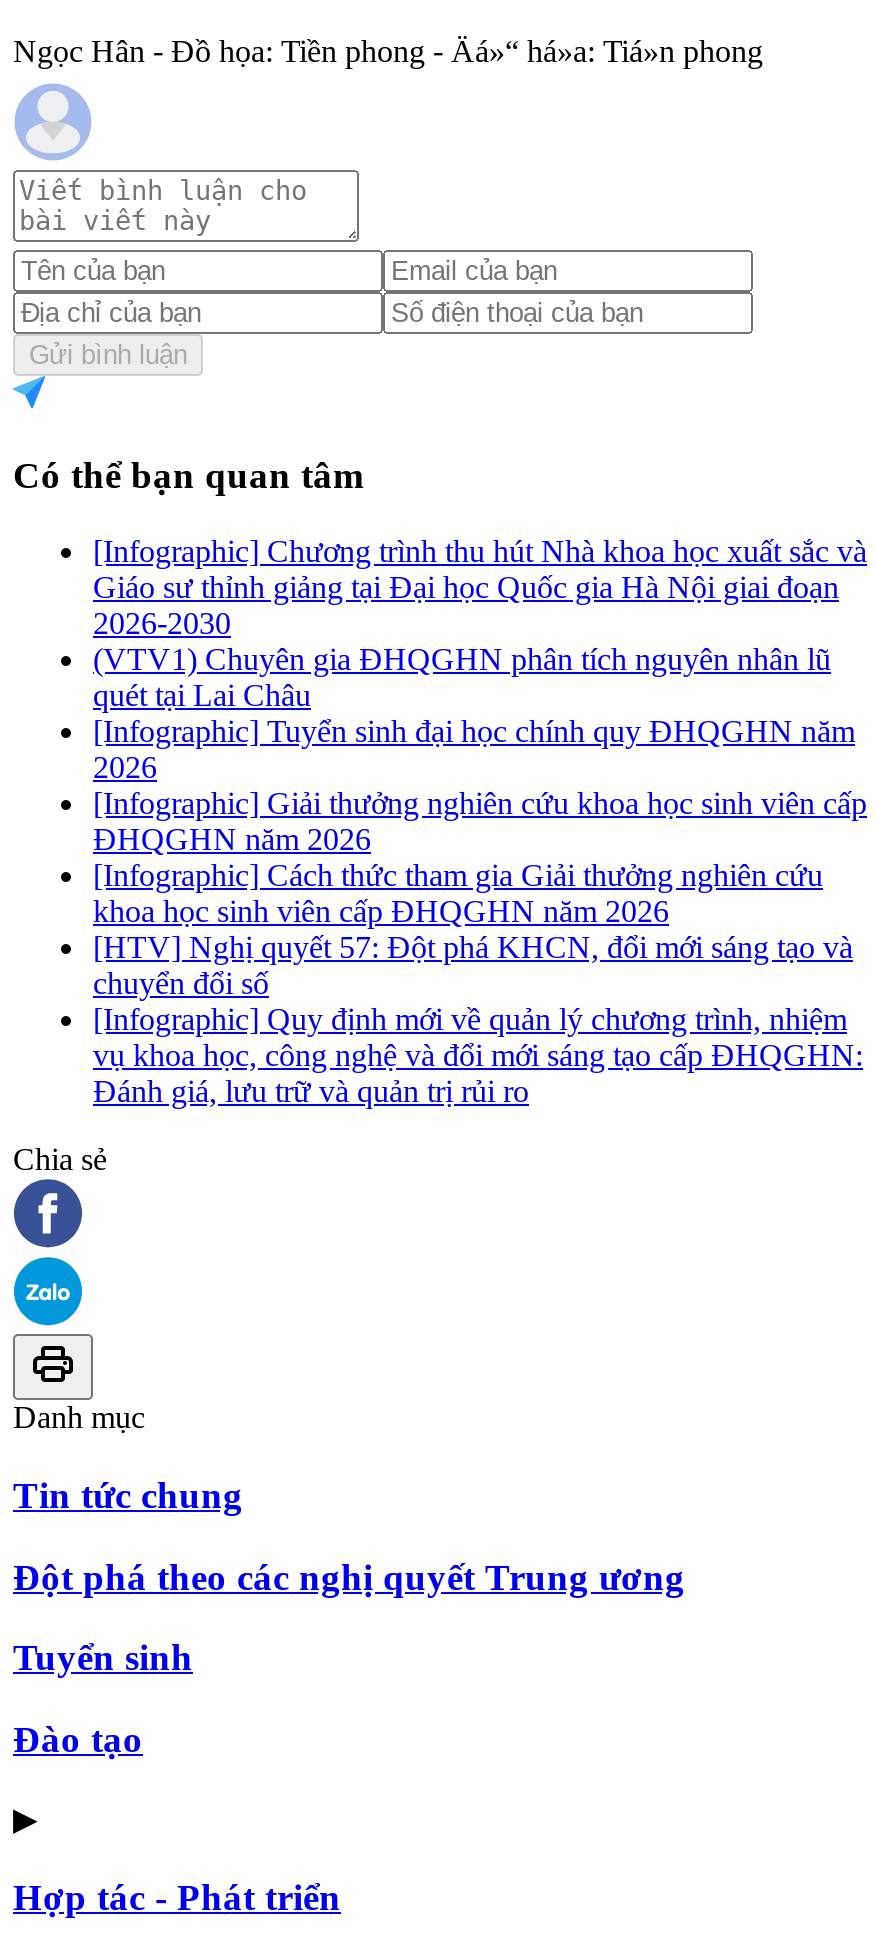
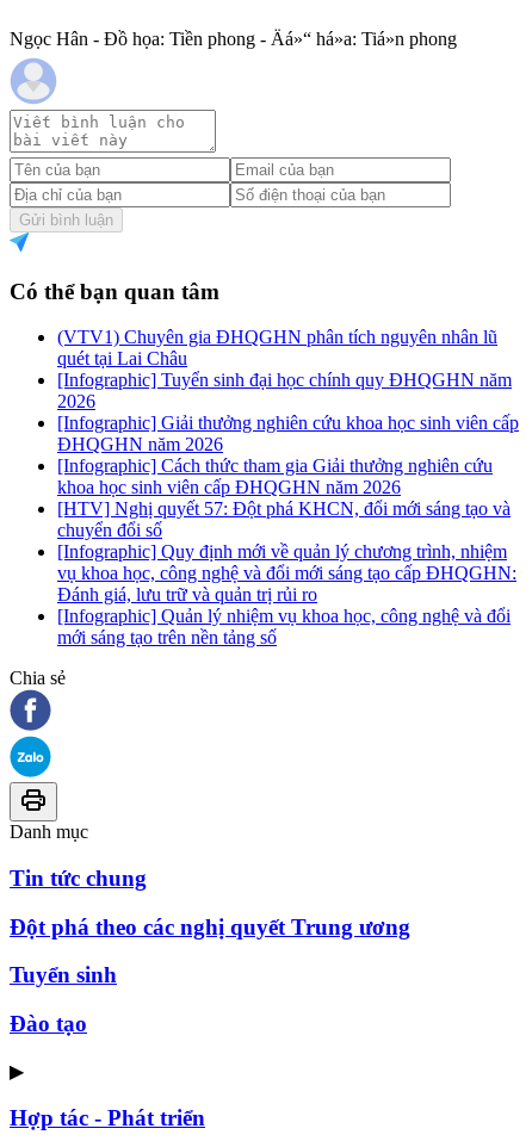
[93,534,867,640] [Infographic] Chương trình thu hút Nhà khoa học xuất sắc và | Giáo sư thỉnh giảng tại Đại học Quốc gia Hà Nội giai đoạn | 2026-2030 -> none
moved [93,642,867,1108] -> [57,327,519,605]: (VTV1) Chuyên gia ĐHQGHN phân tích nguyên nhân lũ | quét tại Lai Châu | [Infographic] Tuyển sinh đại học chính quy ĐHQGHN năm | ... | vụ khoa học, công nghệ và đổi mới sáng tạo cấp ĐHQGHN: | Đánh giá, lưu trữ và quản trị rủi ro
none -> [57,606,511,648] [Infographic] Quản lý nhiệm vụ khoa học, công nghệ và đổi | mới sáng tạo trên nền tảng số

